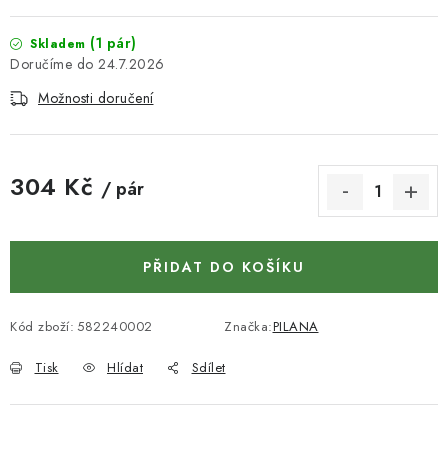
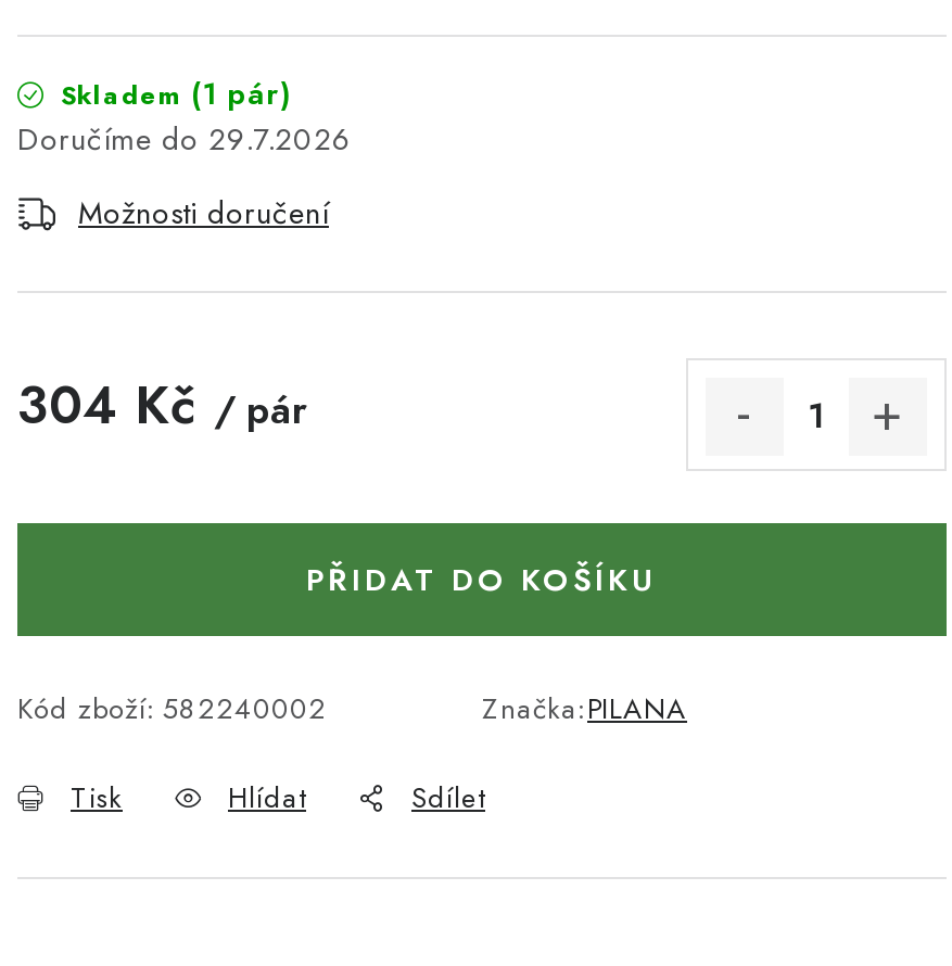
[93,54,164,74] 24.7.2026 -> [199,117,353,161] 29.7.2026

